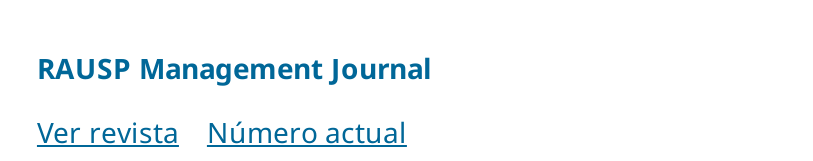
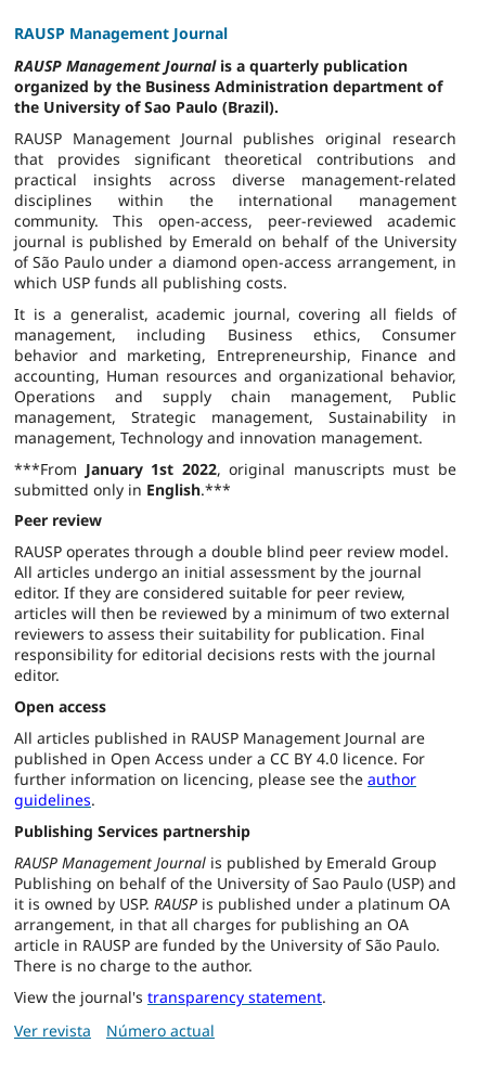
none -> [14,55,457,1008] RAUSP Management Journal is a quarterly publication | organized by the Business Administration department of | the University of Sao Paulo (Brazil). | RAUSP Management Journal publishes original research | that provides significant theoretical contributions and | practical insights across diverse management-related | disciplines within the international management | community. This open-access, peer-reviewed academic | journal is published by Emerald on behalf of the University | of São Paulo under a diamond open-access arrangement, in | which USP funds all publishing costs. | It is a generalist, academic journal, covering all fields of | management, including Business ethics, Consumer | behavior and marketing, Entrepreneurship, Finance and | accounting, Human resources and organizational behavior, | Operations and supply chain management, Public | management, Strategic management, Sustainability in | management, Technology and innovation management. | ***From January 1st 2022, original manuscripts must be | submitted only in English.*** | Peer review | RAUSP operates through a double blind peer review model. | All articles undergo an initial assessment by the journal | editor. If they are considered suitable for peer review, | articles will then be reviewed by a minimum of two external | reviewers to assess their suitability for publication. Final | responsibility for editorial decisions rests with the journal | editor. | Open access | All articles published in RAUSP Management Journal are | published in Open Access under a CC BY 4.0 licence. For | further information on licencing, please see the author | guidelines. | Publishing Services partnership | RAUSP Management Journal is published by Emerald Group | Publishing on behalf of the University of Sao Paulo (USP) and | it is owned by USP. RAUSP is published under a platinum OA | arrangement, in that all charges for publishing an OA | article in RAUSP are funded by the University of São Paulo. | There is no charge to the author. | View the journal's transparency statement.

